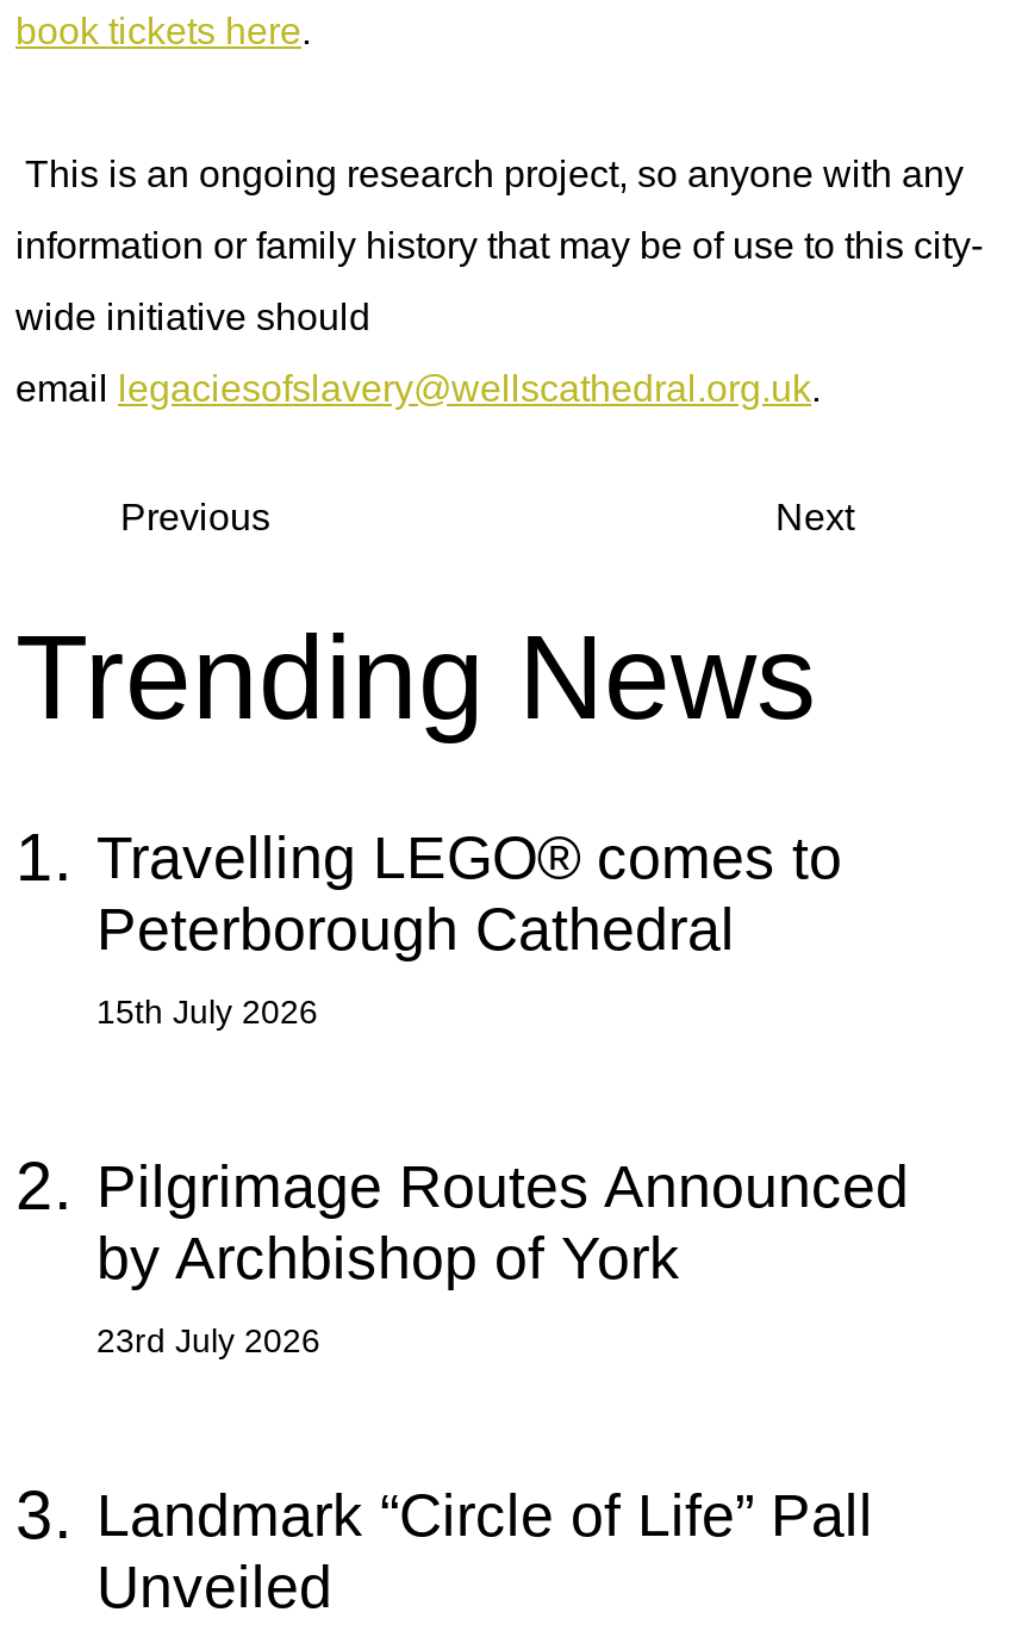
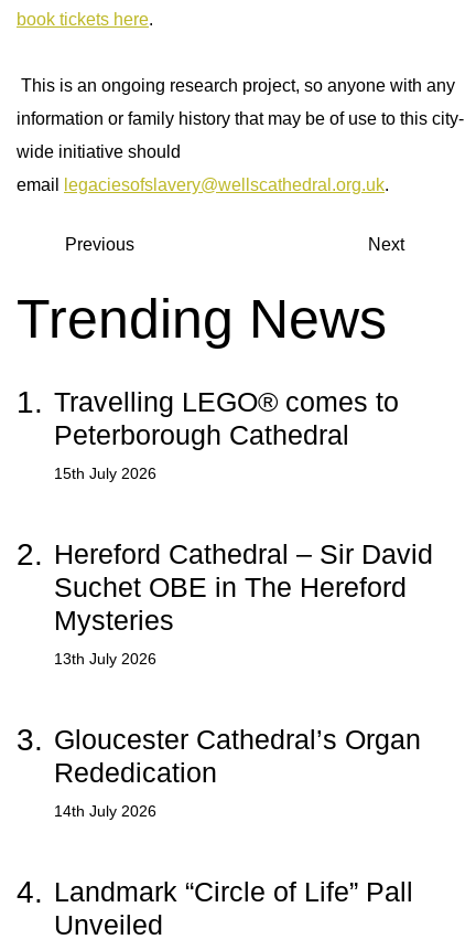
[15,1149,909,1552] 2. Pilgrimage Routes Announced | by Archbishop of York | 23rd July 2026 | 3. Landmark “Circle of Life” Pall -> [17,537,433,909] 2. Hereford Cathedral – Sir David | Suchet OBE in The Hereford | Mysteries | 13th July 2026 | 3. Gloucester Cathedral’s Organ | Rededication | 14th July 2026 | 4. Landmark “Circle of Life” Pall

